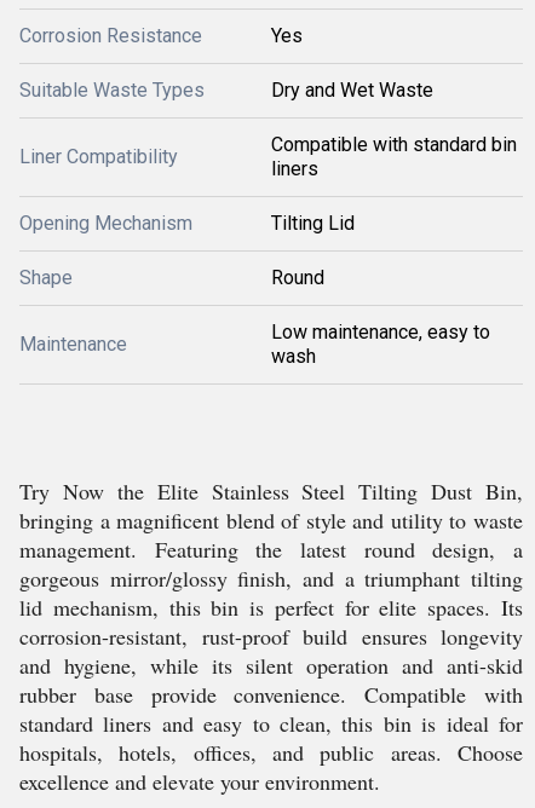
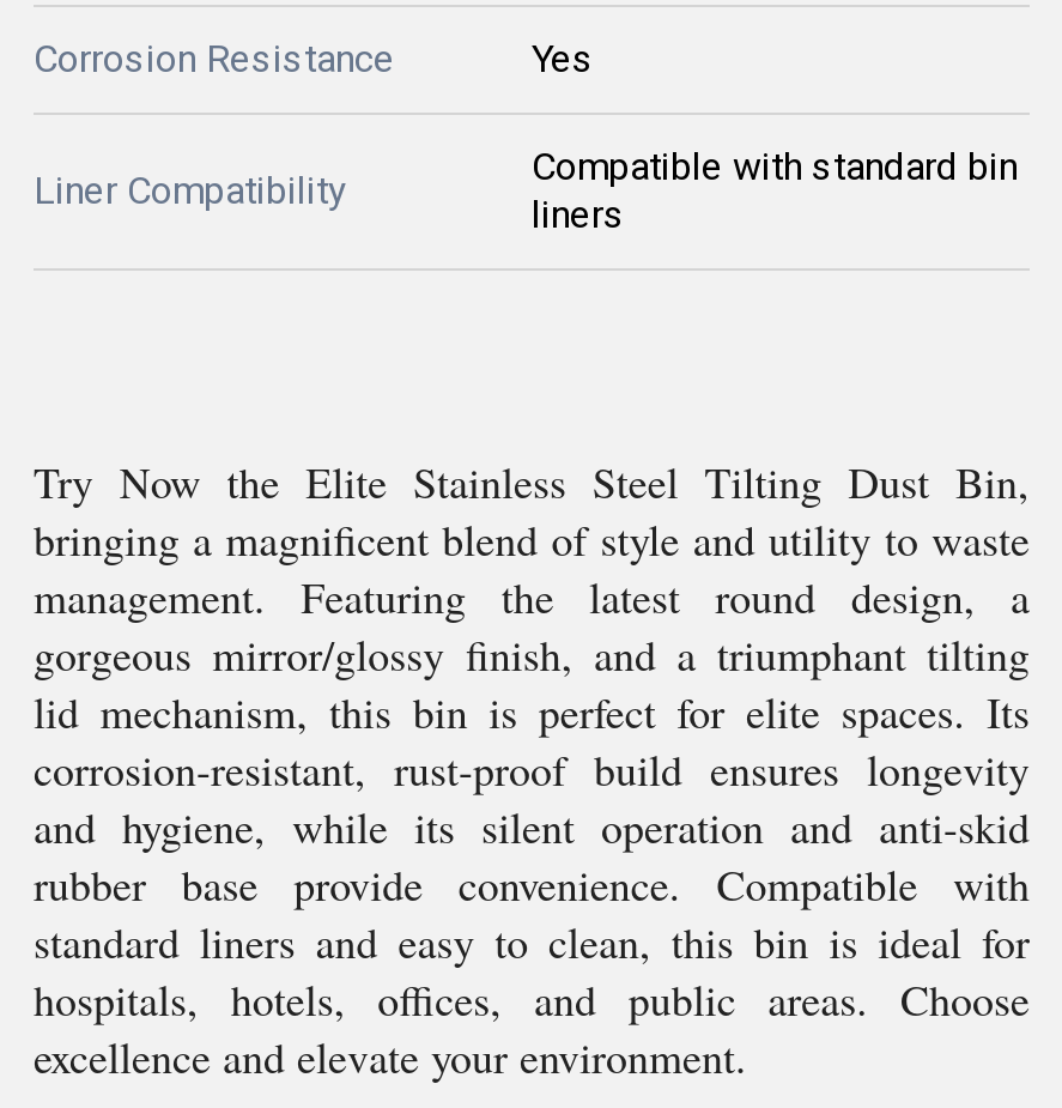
[19,79,433,102] Suitable Waste Types | Dry and Wet Waste -> none
[19,212,355,356] Opening Mechanism | Tilting Lid | Shape | Round | Maintenance -> none
[271,321,490,368] Low maintenance, easy to | wash -> none

